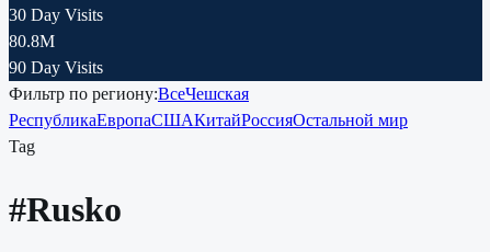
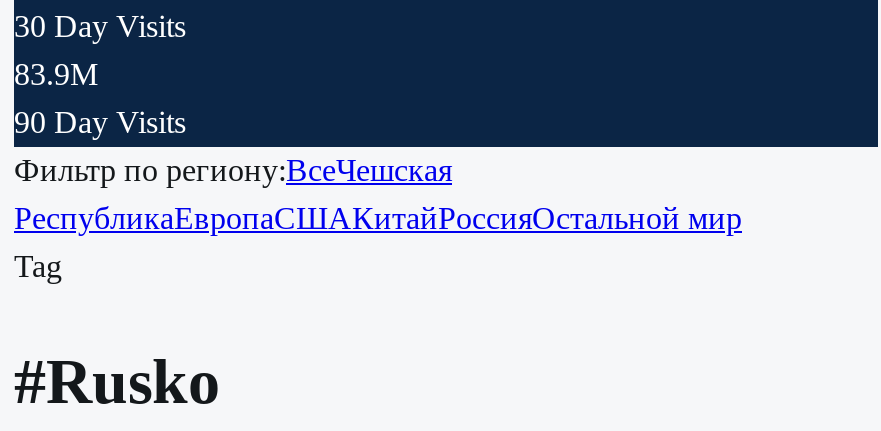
[9,32,55,50] 80.8M -> [14,57,98,91] 83.9M

